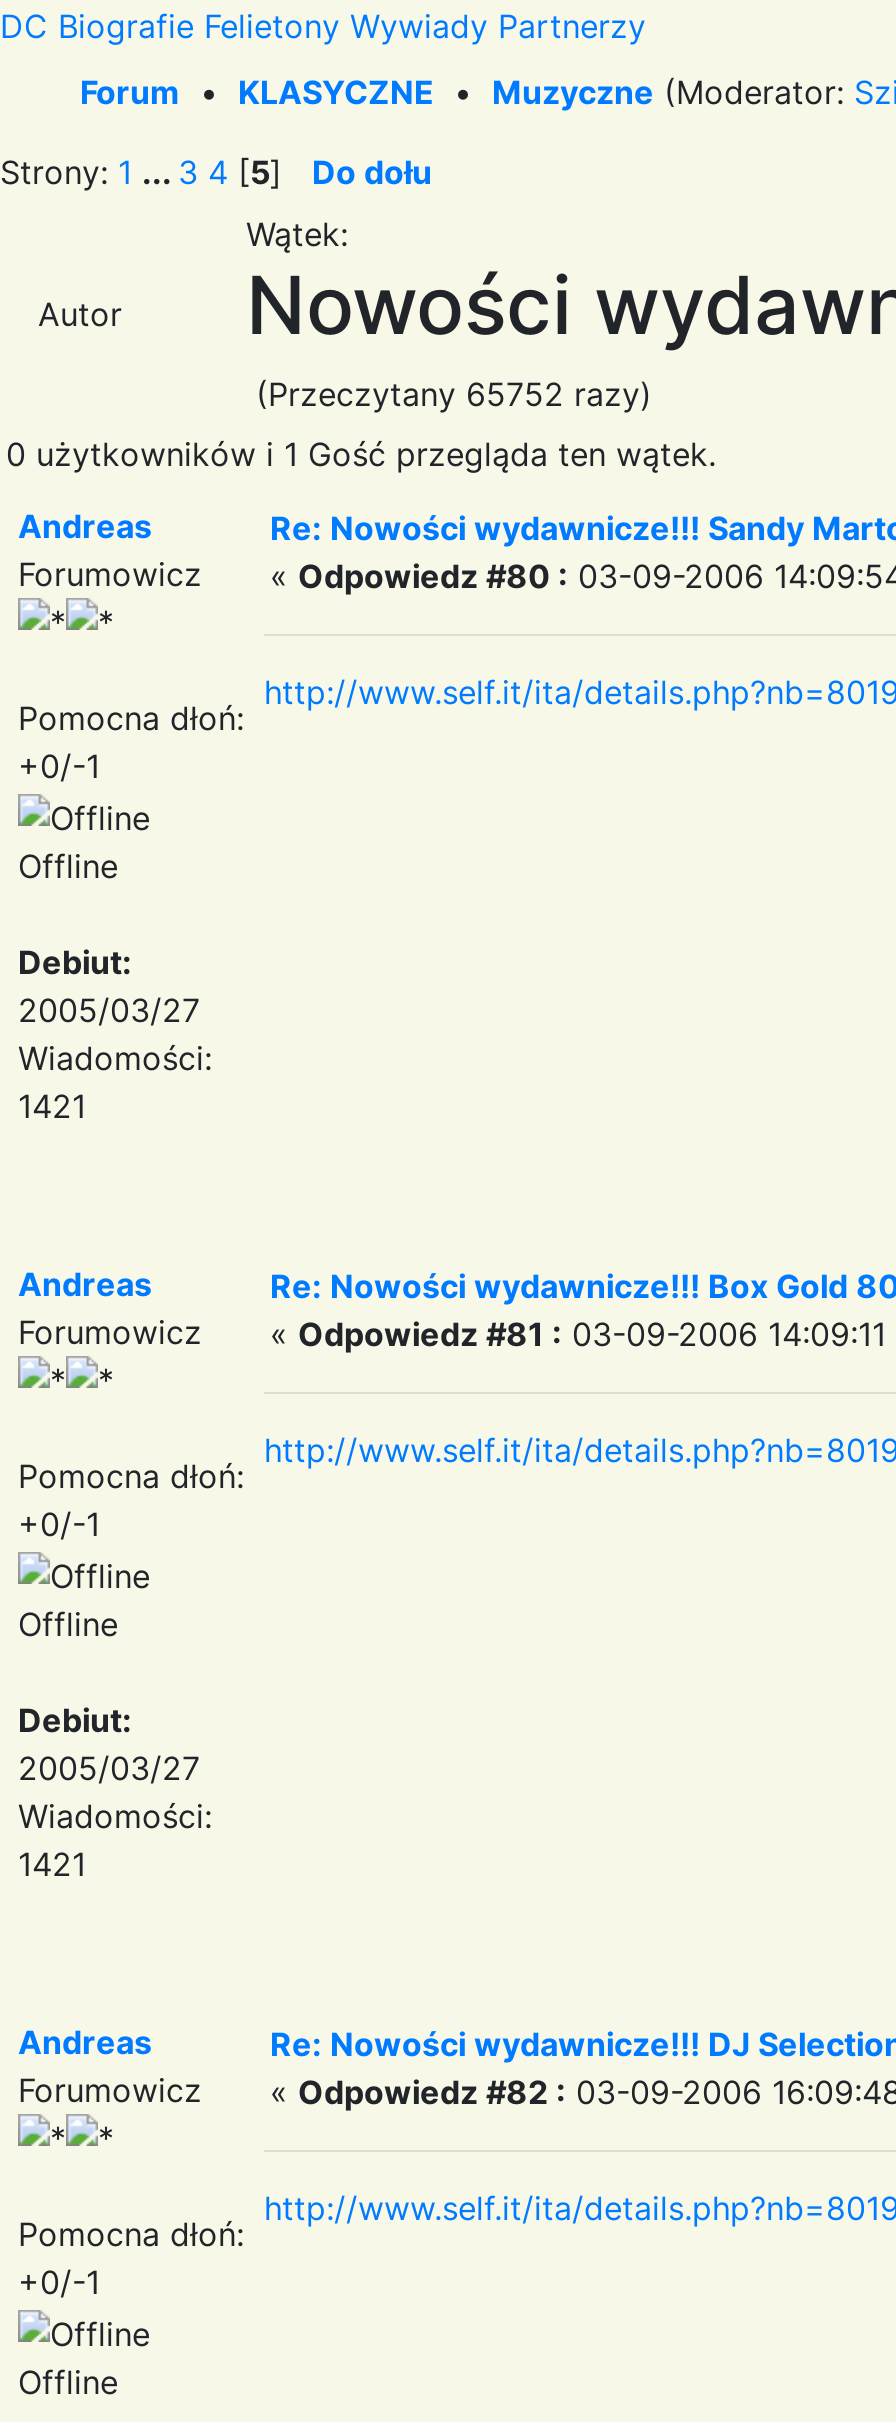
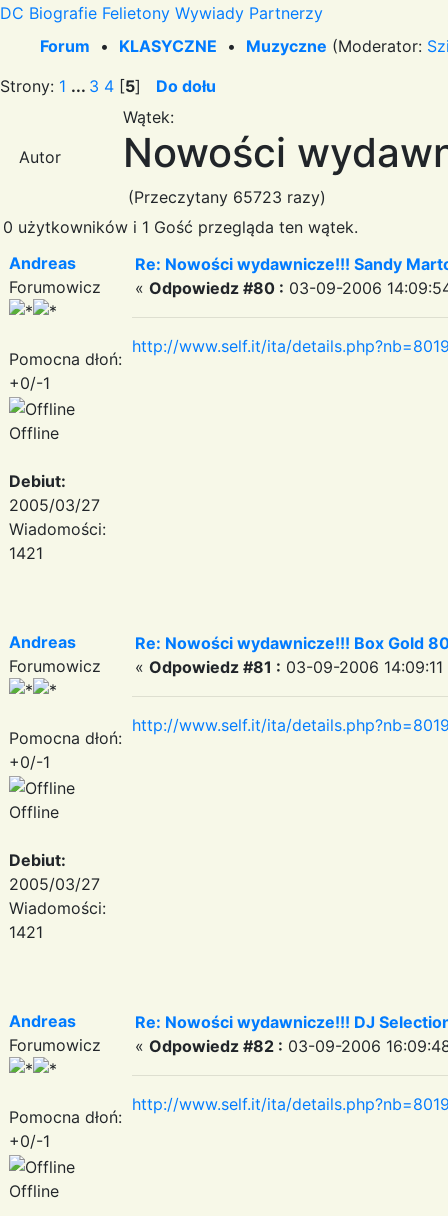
[246,373,652,413] (Przeczytany 65752 razy) -> [123,187,326,207] (Przeczytany 65723 razy)

